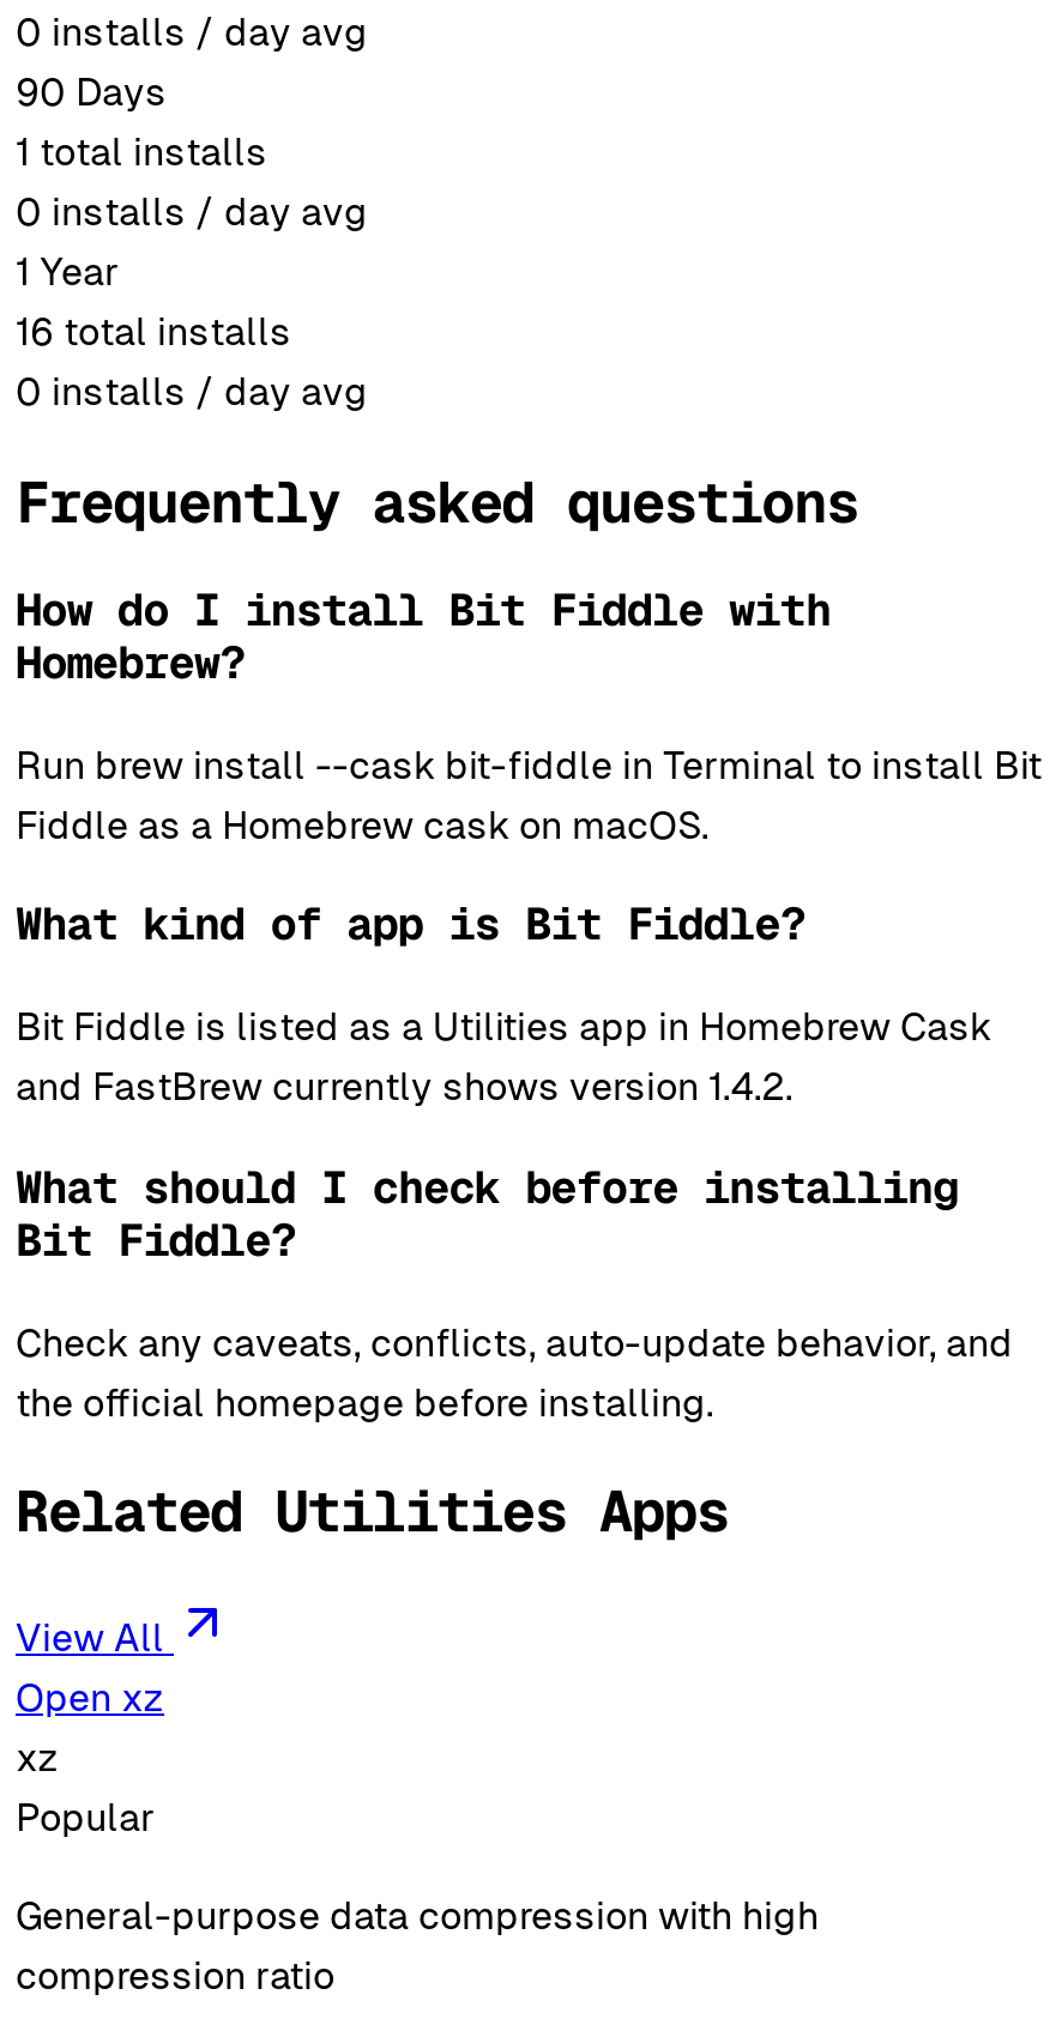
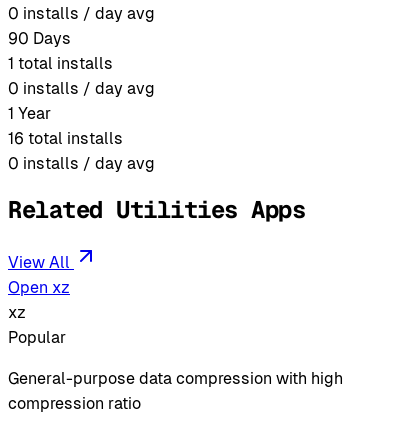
[16,465,1042,1425] Frequently asked questions | How do I install Bit Fiddle with | Homebrew? | Run brew install --cask bit-fiddle in Terminal to install Bit | Fiddle as a Homebrew cask on macOS. | What kind of app is Bit Fiddle? | Bit Fiddle is listed as a Utilities app in Homebrew Cask | and FastBrew currently shows version 1.4.2. | What should I check before installing | Bit Fiddle? | Check any caveats, conflicts, auto-update behavior, and | the official homepage before installing. -> none

